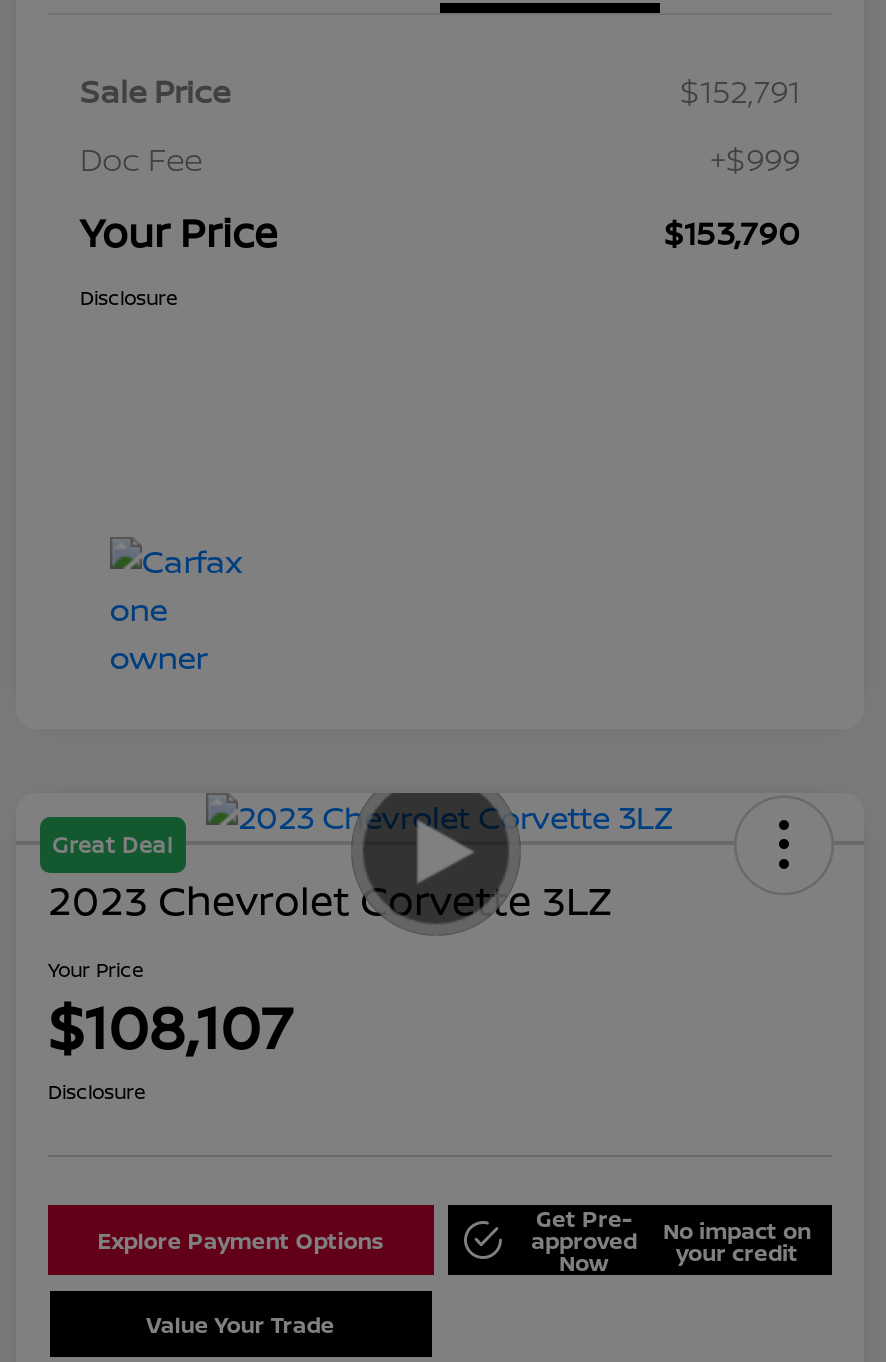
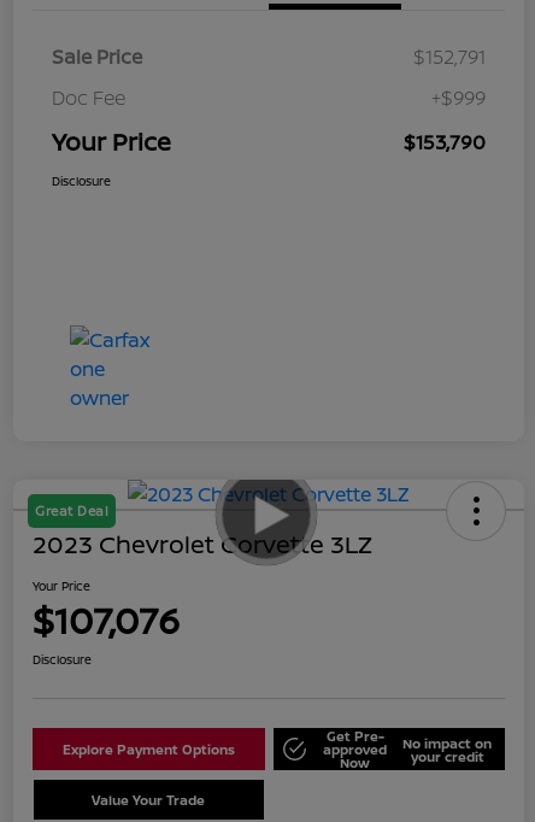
[48,985,292,1067] $108,107 -> [33,596,180,645] $107,076

